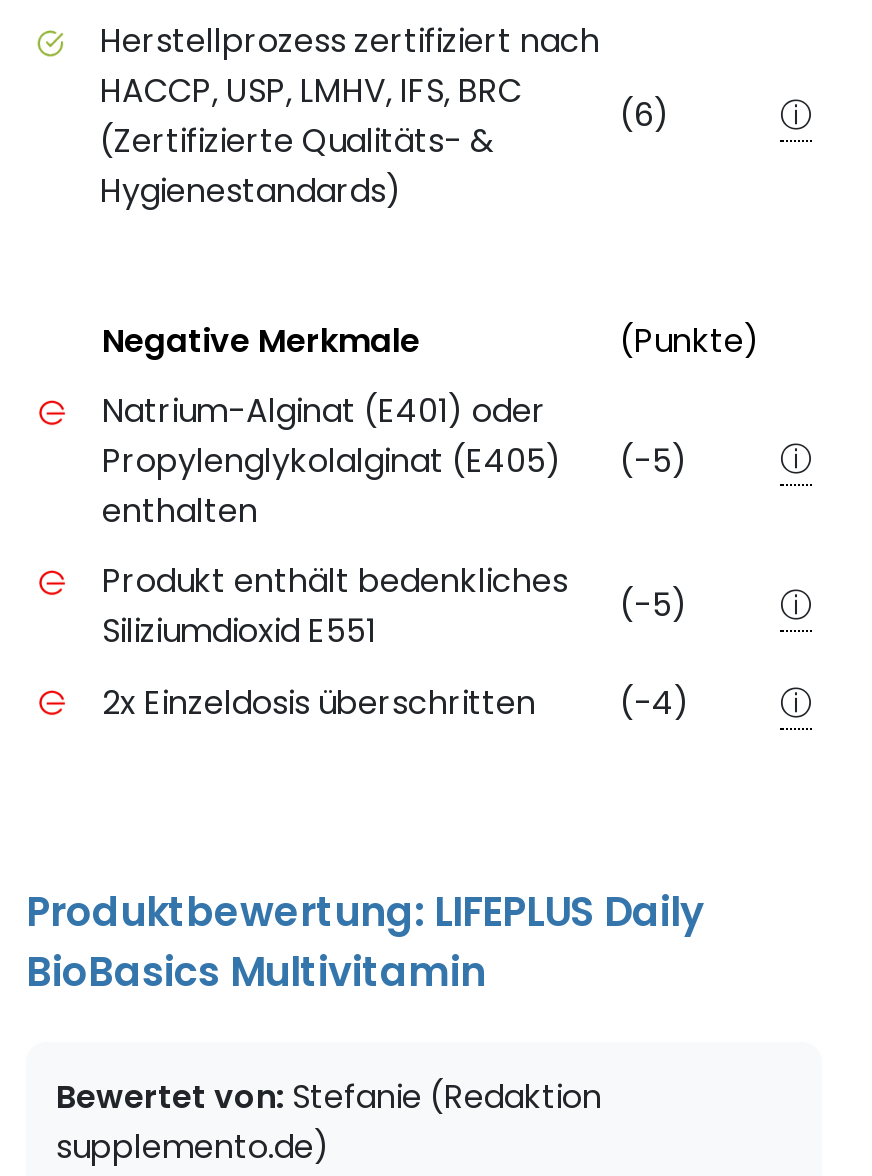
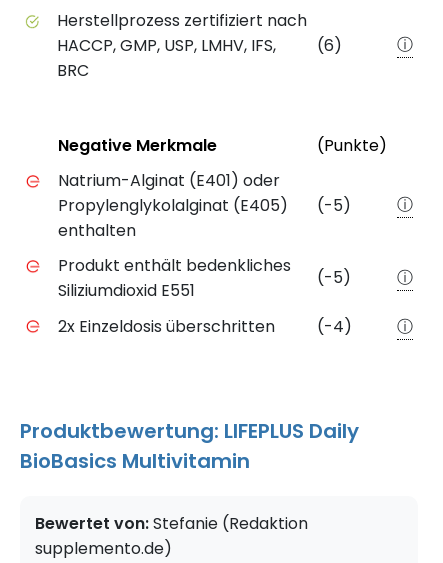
[100,68,522,214] HACCP, USP, LMHV, IFS, BRC | (Zertifizierte Qualitäts- & | Hygienestandards) -> [57,34,276,82] HACCP, GMP, USP, LMHV, IFS, | BRC

